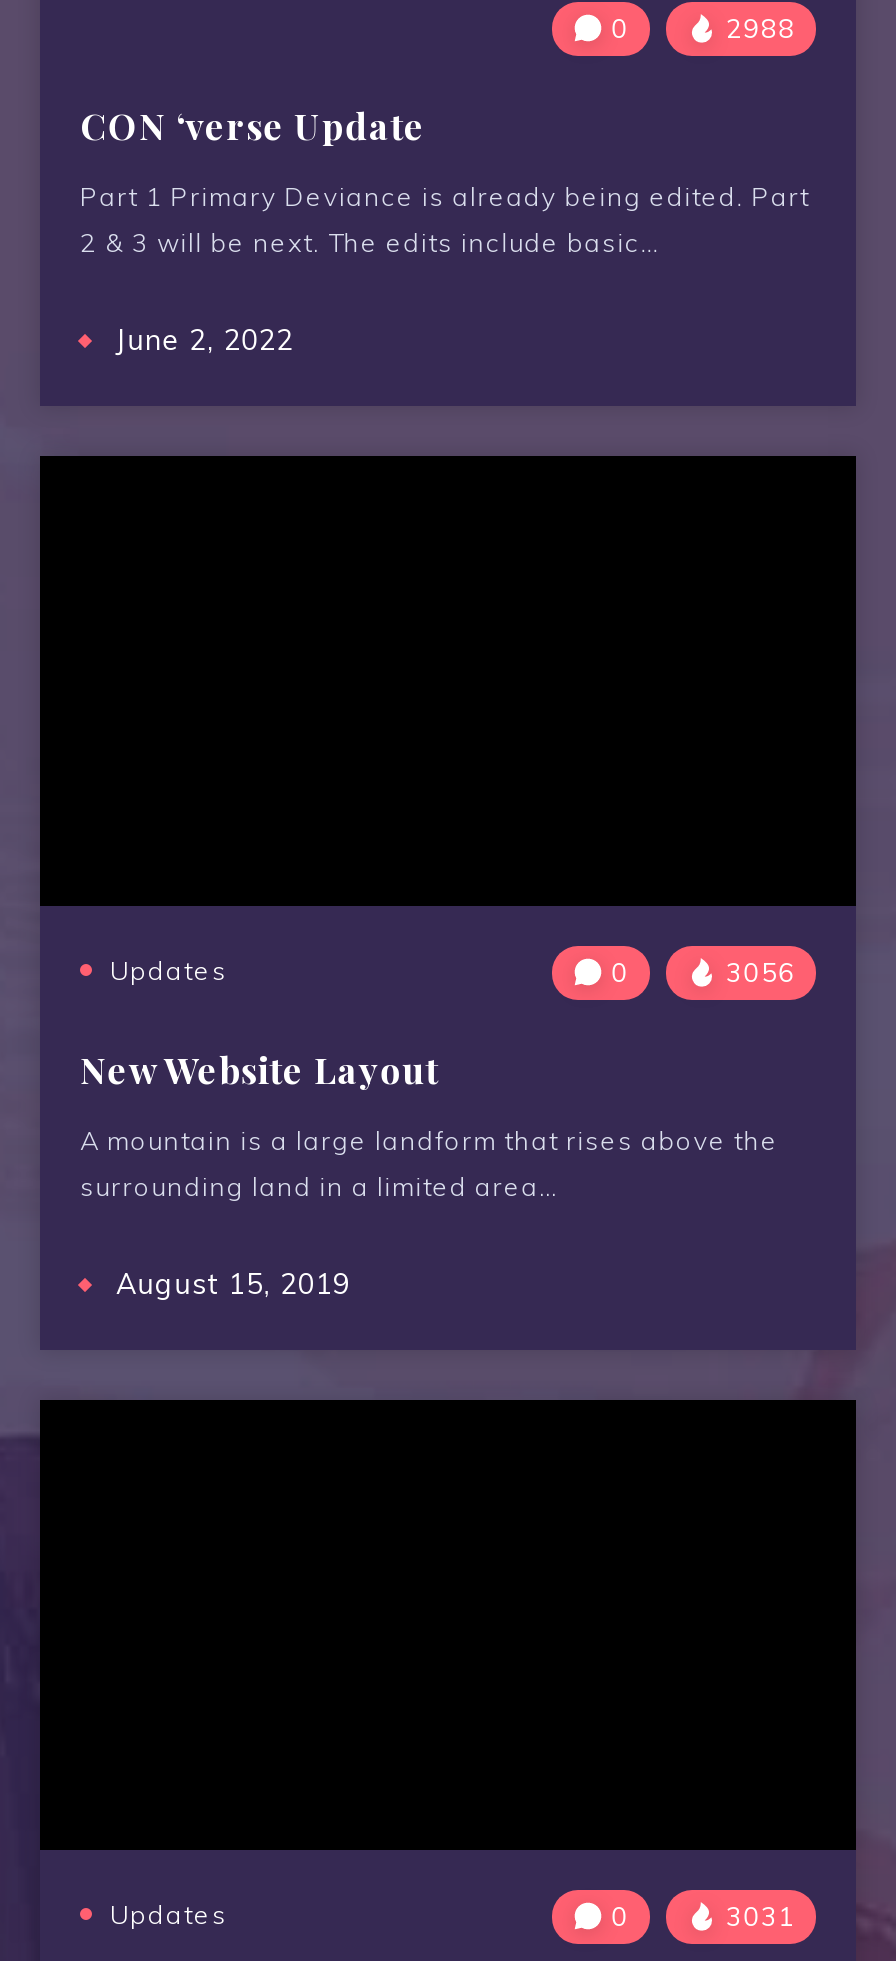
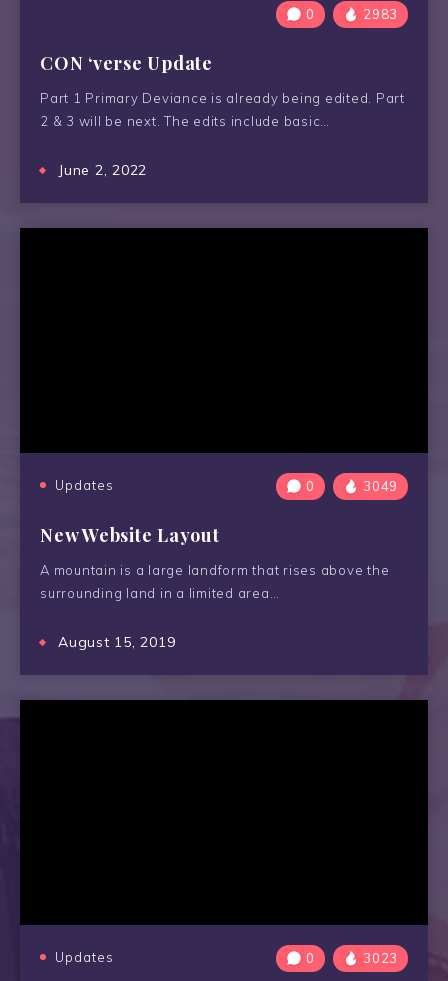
[718,12,796,44] 2988 -> [359,6,398,22] 2983
[718,956,796,988] 3056 -> [359,478,398,494] 3049
[718,1900,796,1932] 3031 -> [359,950,398,966] 3023

